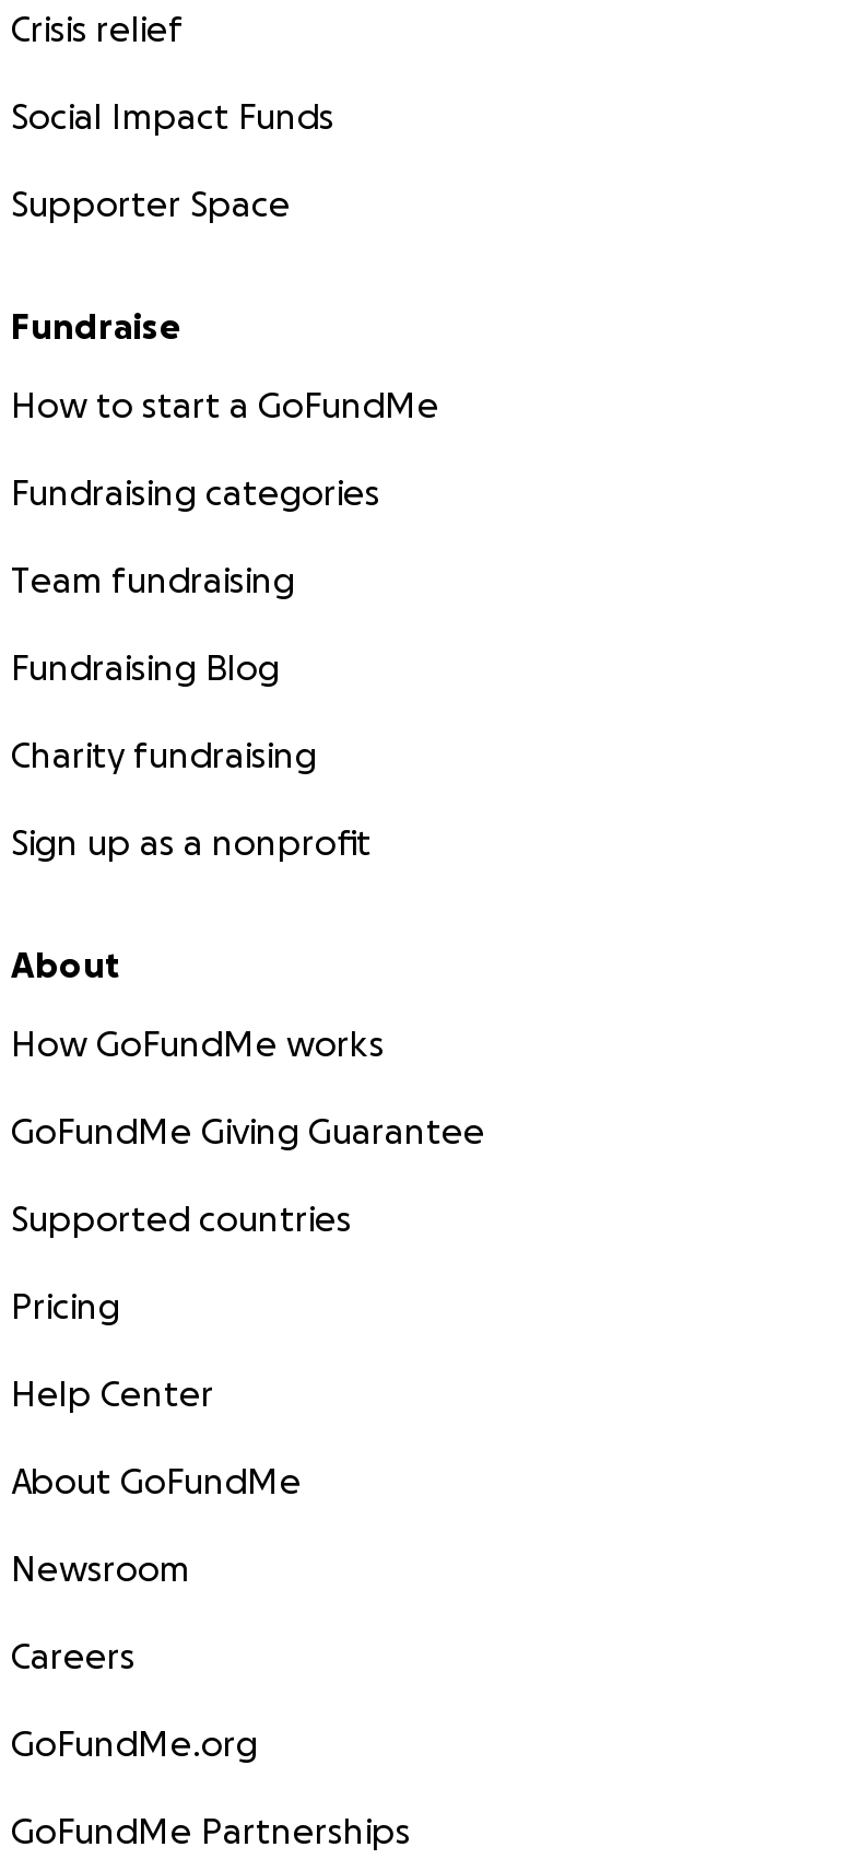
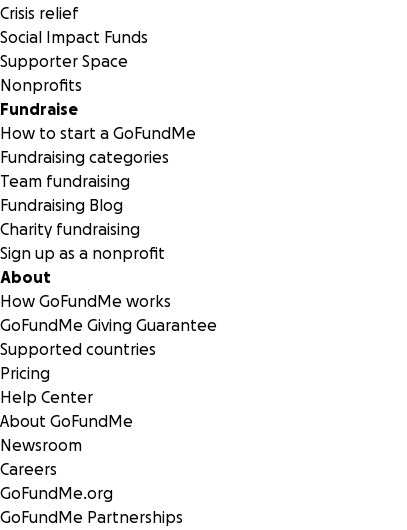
none -> [0,76,82,94] Nonprofits

